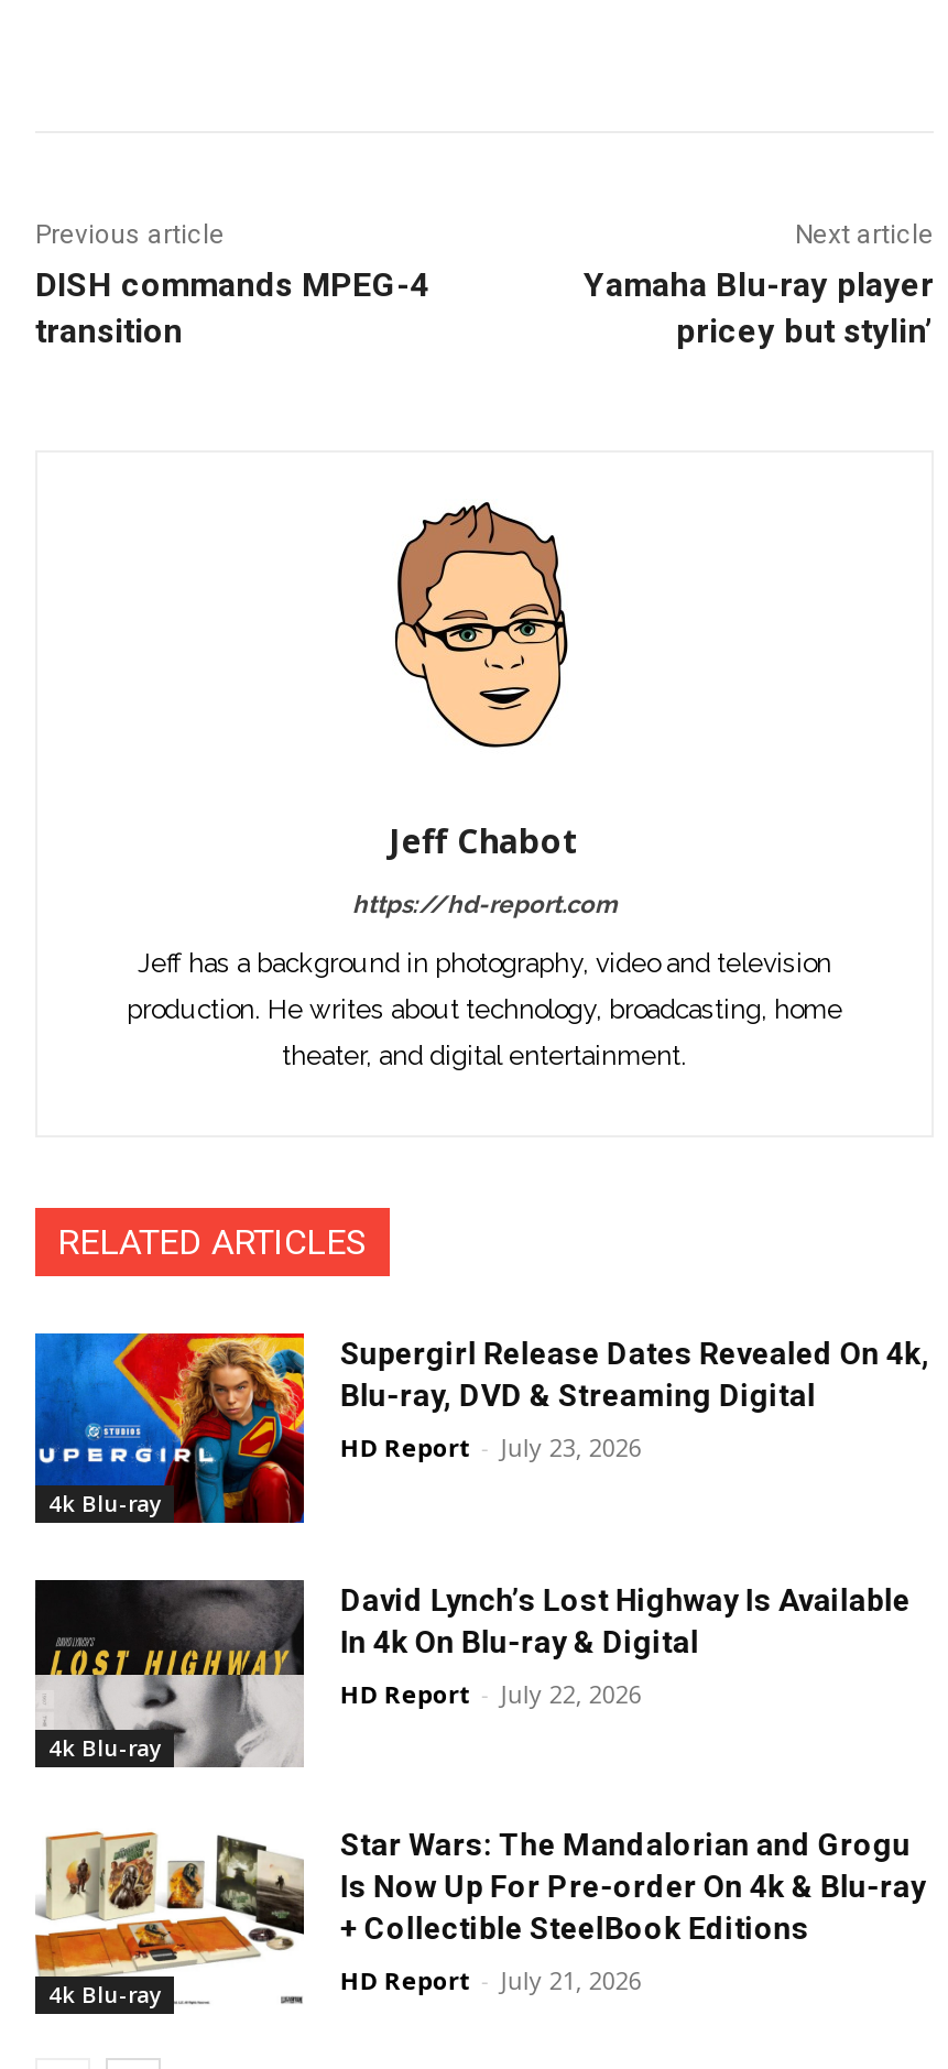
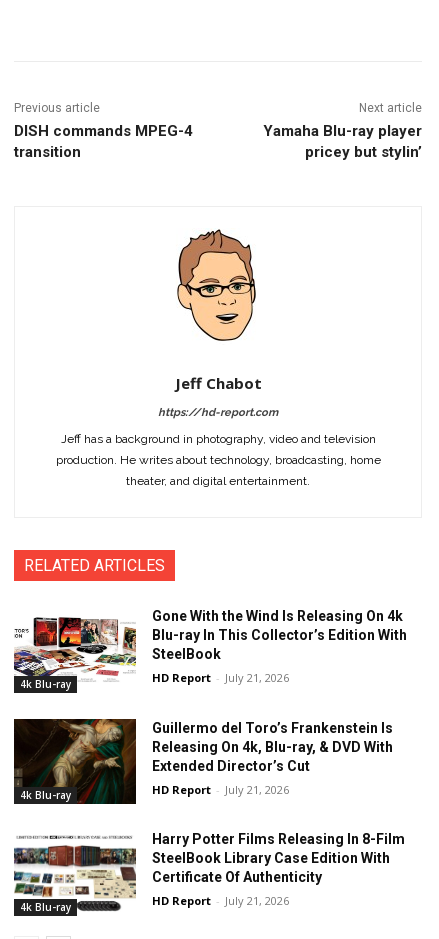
[33,1331,930,1525] [image] | Supergirl Release Dates Revealed On 4k, | Blu-ray, DVD & Streaming Digital -> [13,607,407,693] [image] | Gone With the Wind Is Releasing On 4k | Blu-ray In This Collector’s Edition With | SteelBook
[340,1431,642,1464] HD Report - July 23, 2026 -> [152,670,289,685] HD Report - July 21, 2026
[35,1578,910,1769] [image] | David Lynch’s Lost Highway Is Available | In 4k On Blu-ray & Digital -> [13,718,393,805] [image] | Guillermo del Toro’s Frankenstein Is | Releasing On 4k, Blu-ray, & DVD With | Extended Director’s Cut
[340,1676,642,1709] HD Report - July 22, 2026 -> [152,782,289,797] HD Report - July 21, 2026
[33,1828,926,2005] [image] | Star Wars: The Mandalorian and Grogu | Is Now Up For Pre-order On 4k & Blu-ray | + Collectible SteelBook Editions -> [13,831,405,912] [image] | Harry Potter Films Releasing In 8-Film | SteelBook Library Case Edition With | Certificate Of Authenticity

